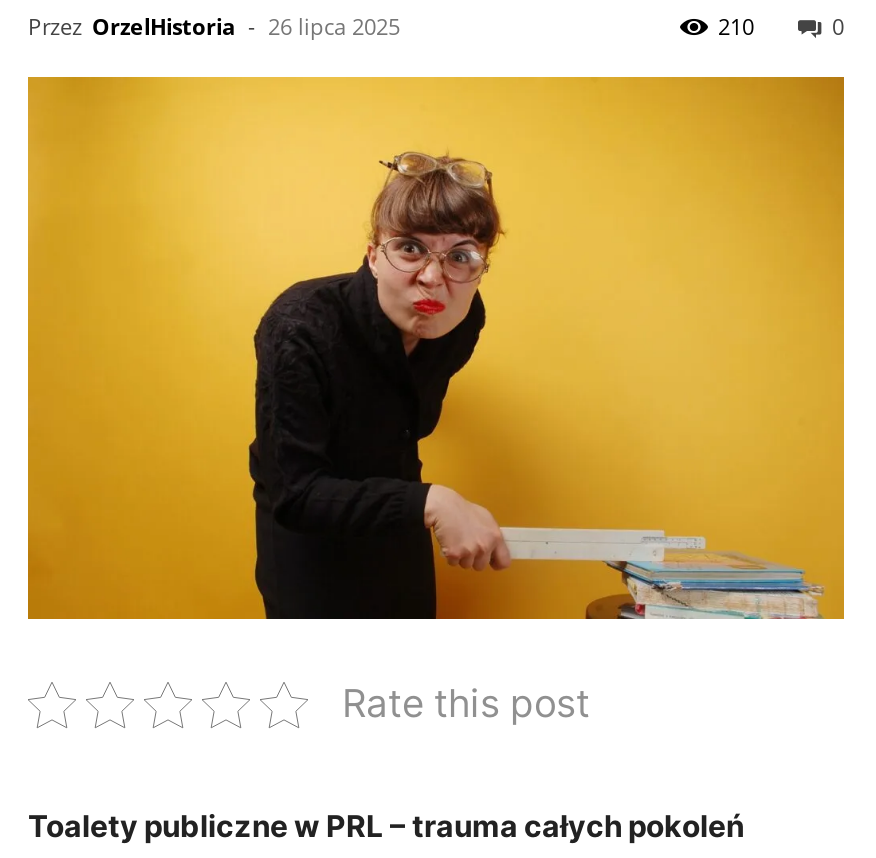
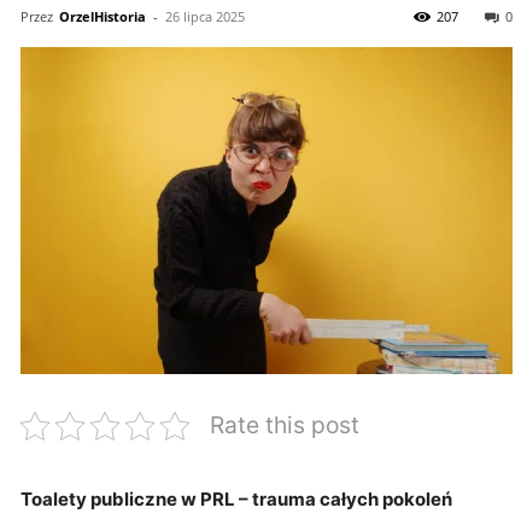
[718,11,754,41] 210 -> [437,7,458,25] 207

